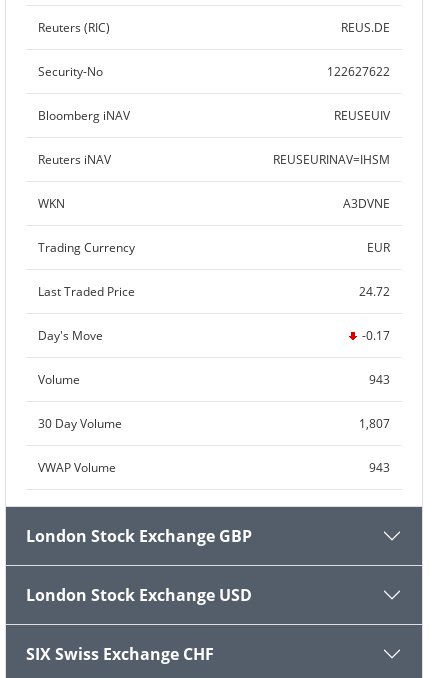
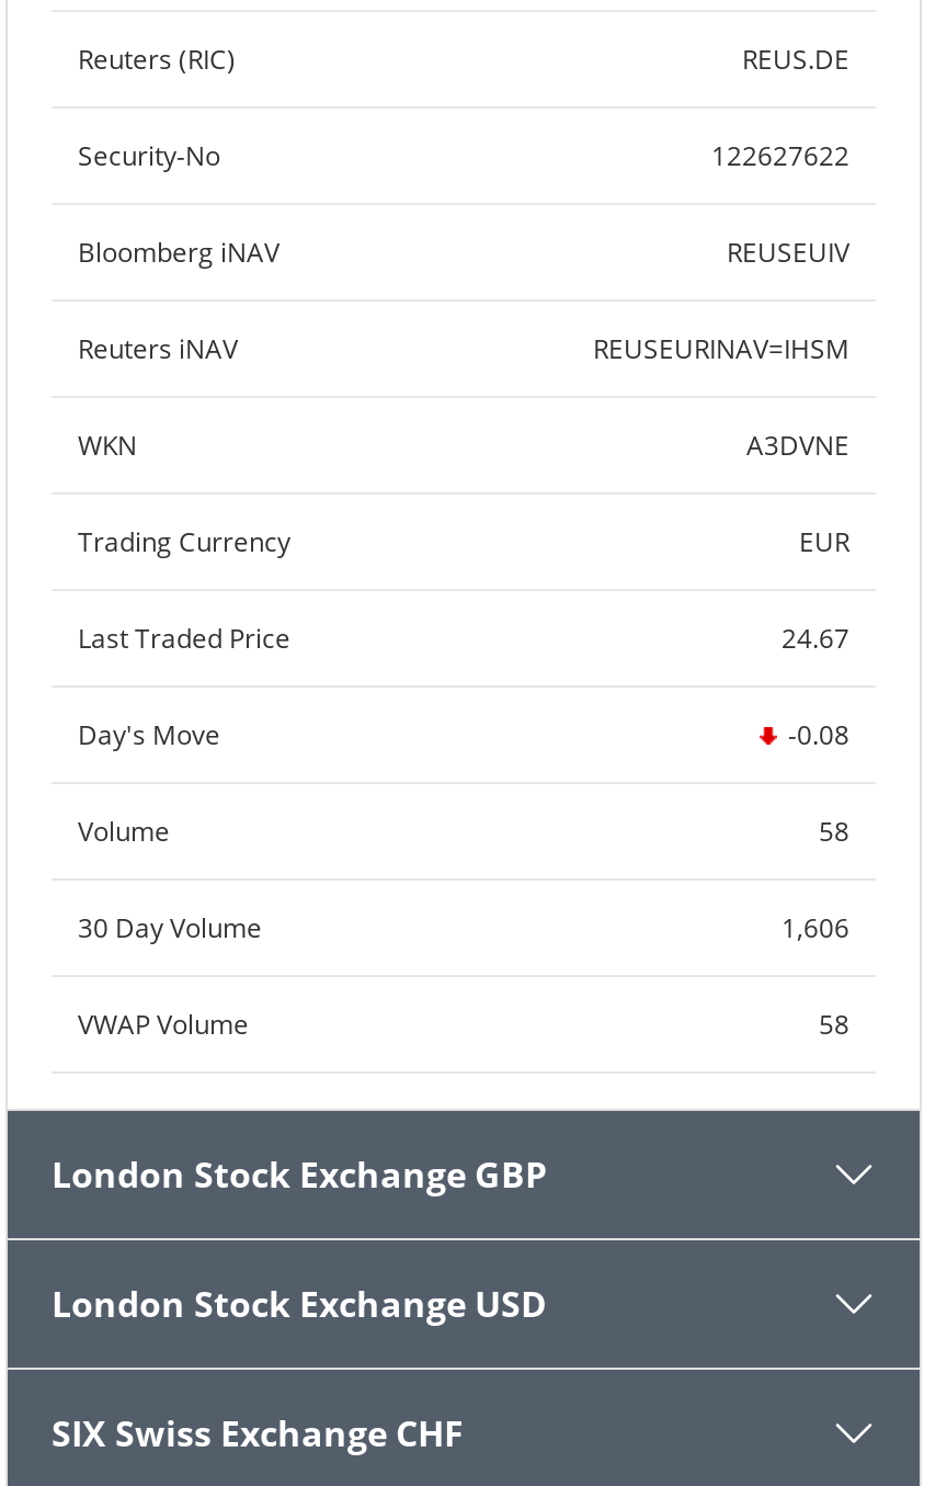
[359,283,390,300] 24.72 -> [781,620,849,657] 24.67
[362,327,390,344] -0.17 -> [788,716,849,753] -0.08
[369,371,390,388] 943 -> [819,813,849,850] 58
[359,415,390,432] 1,807 -> [781,909,849,946] 1,606
[369,459,390,476] 943 -> [819,1006,849,1043] 58

